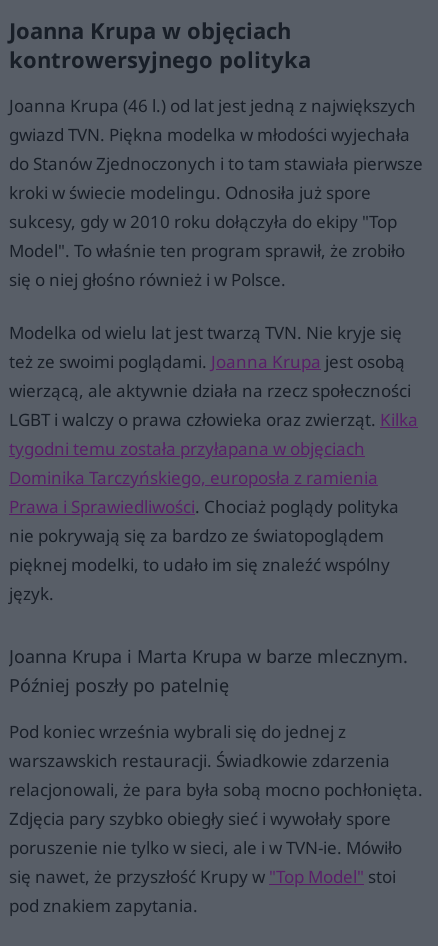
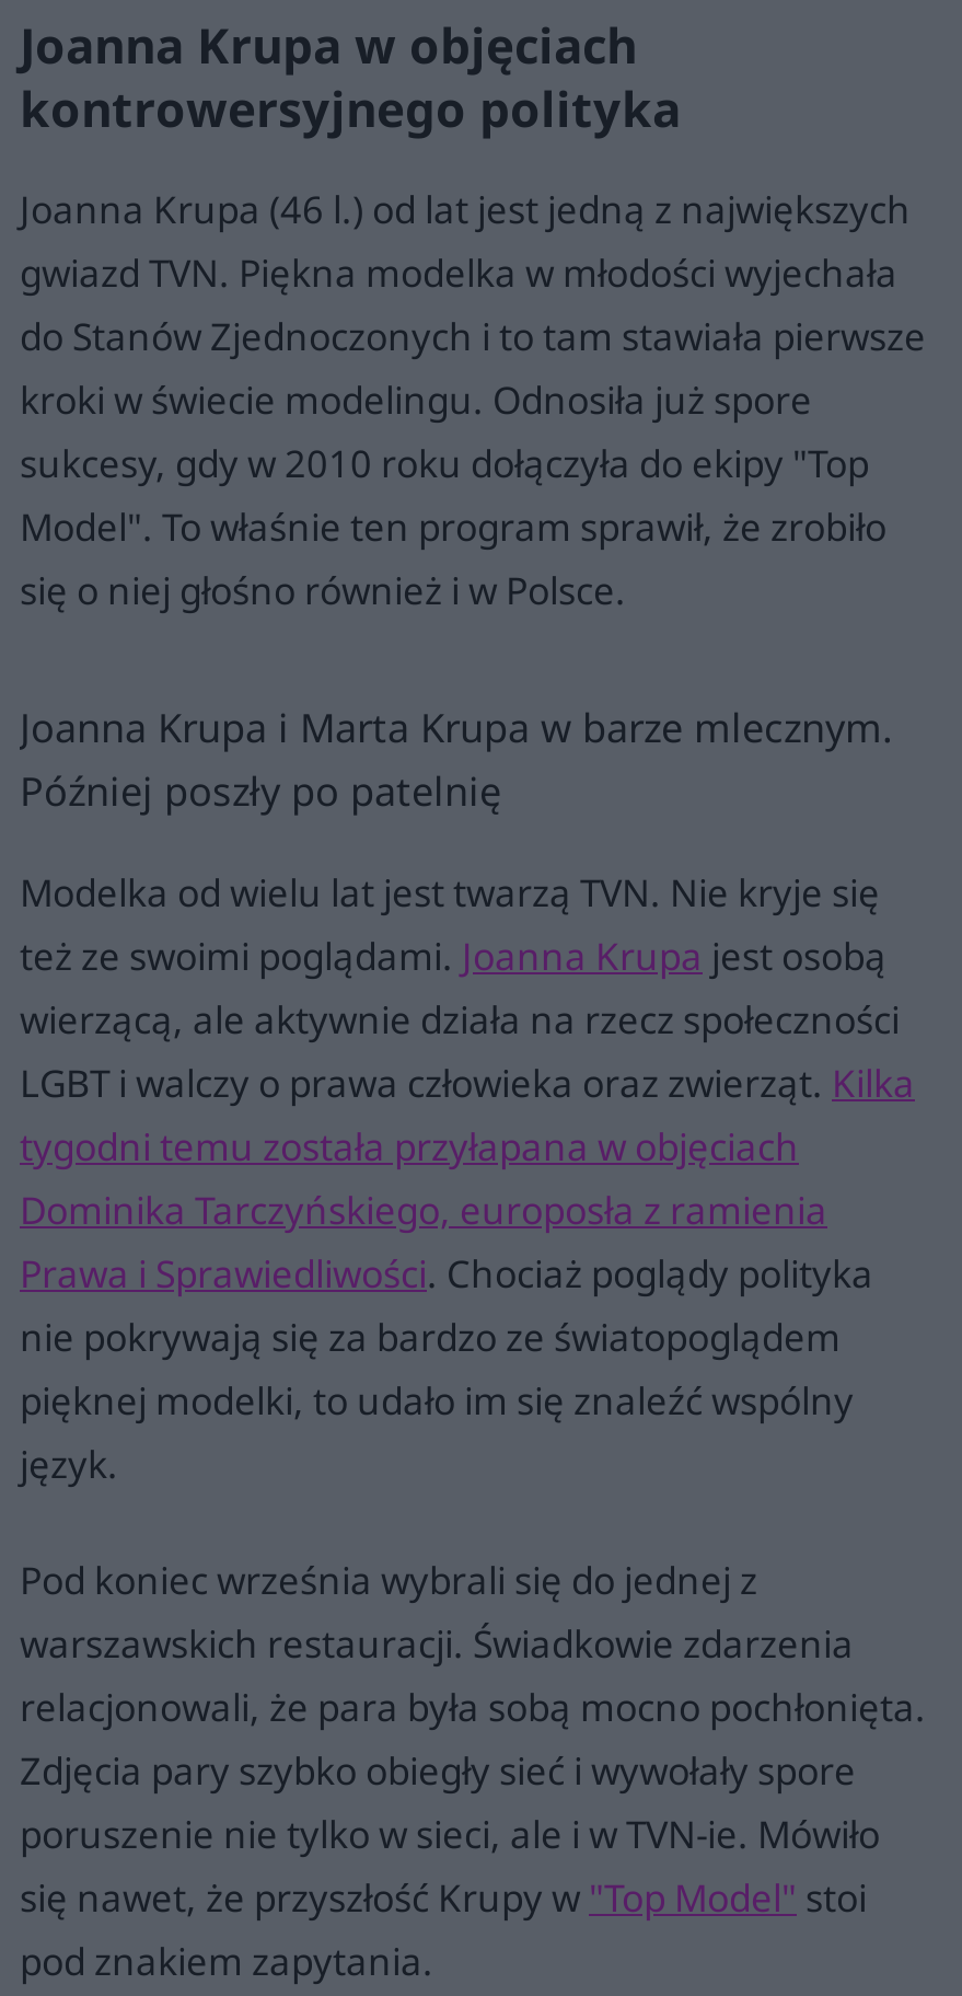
moved [9,321,418,605] -> [20,867,915,1488]: Modelka od wielu lat jest twarzą TVN. Nie kryje się | też ze swoimi poglądami. Joanna Krupa jest osobą | wierzącą, ale aktywnie działa na rzecz społeczności | LGBT i walczy o prawa człowieka oraz zwierząt. Kilka | Prawa i Sprawiedliwości. Chociaż poglądy polityka | nie pokrywają się za bardzo ze światopoglądem | pięknej modelki, to udało im się znaleźć wspólny | język.
moved [9,644,408,697] -> [20,700,893,816]: Joanna Krupa i Marta Krupa w barze mlecznym. | Później poszły po patelnię

